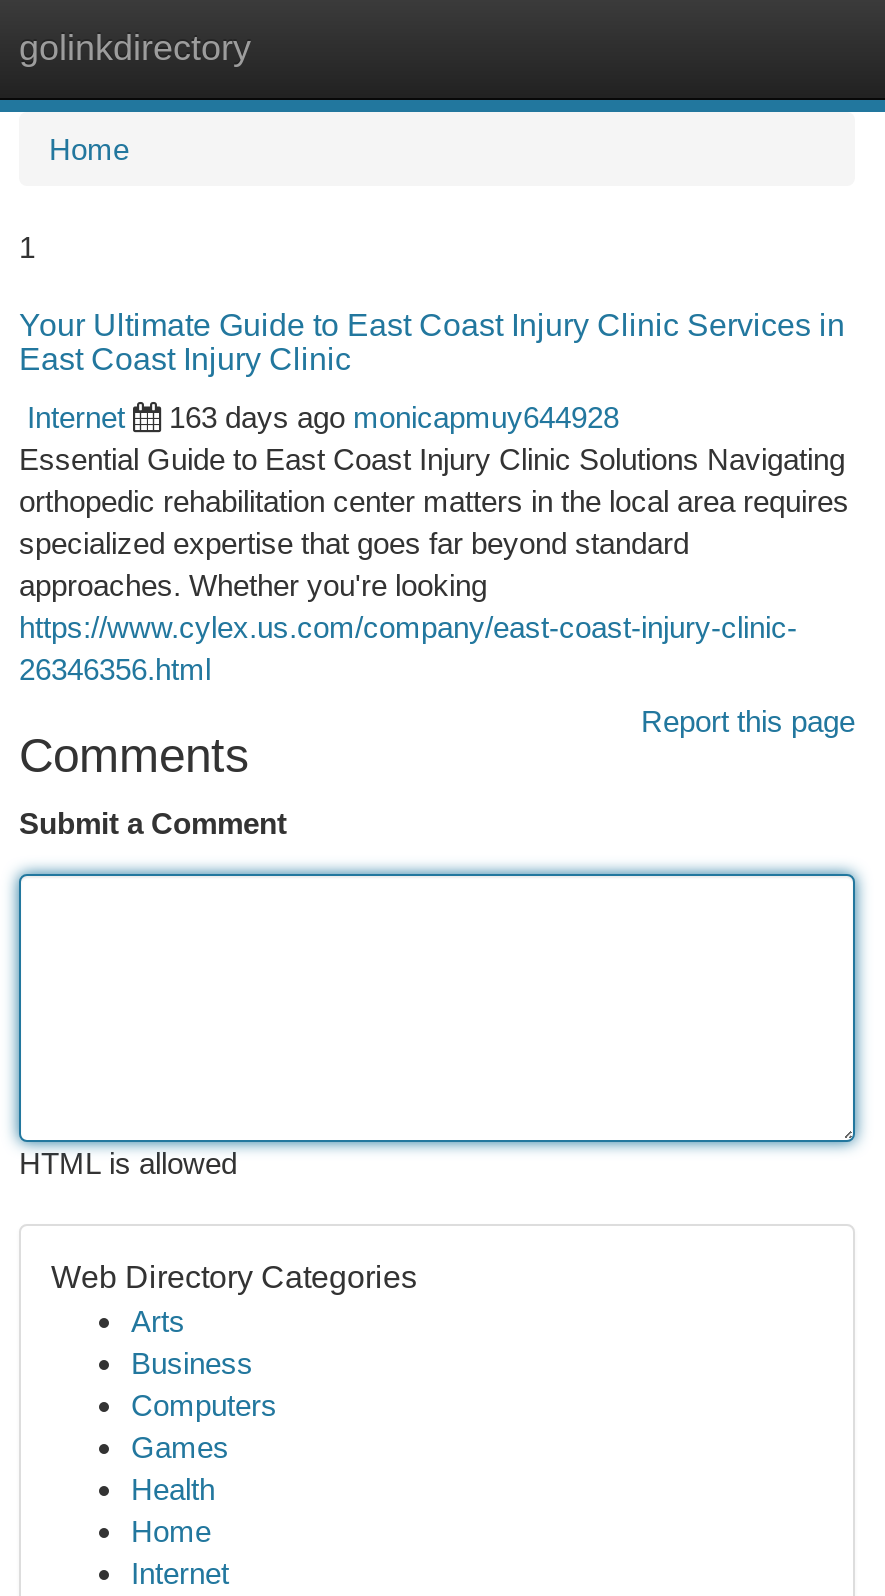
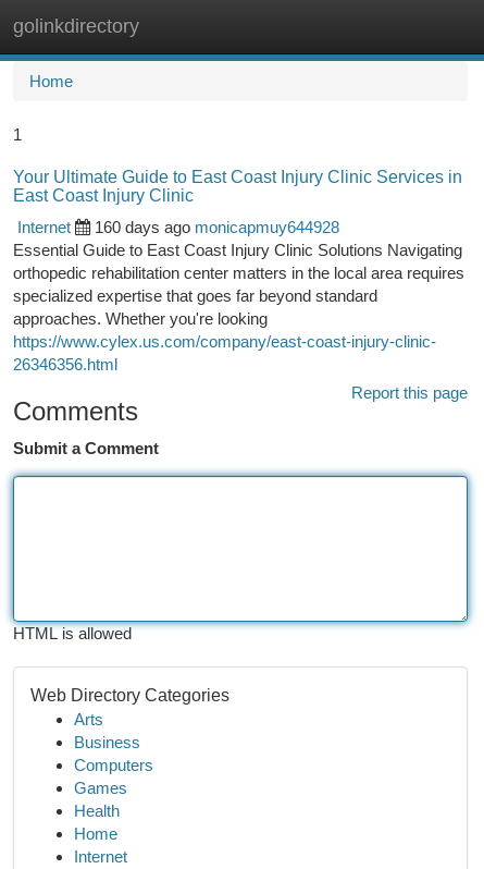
[169,400,619,434] 163 days ago monicapmuy644928 -> [95,218,339,236] 160 days ago monicapmuy644928

